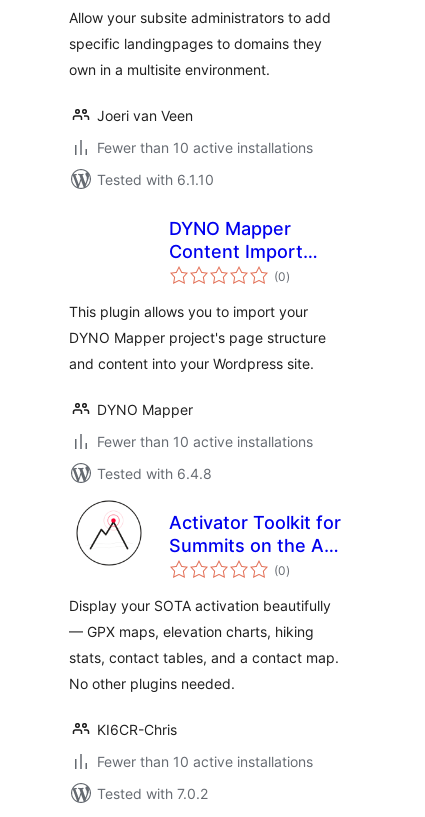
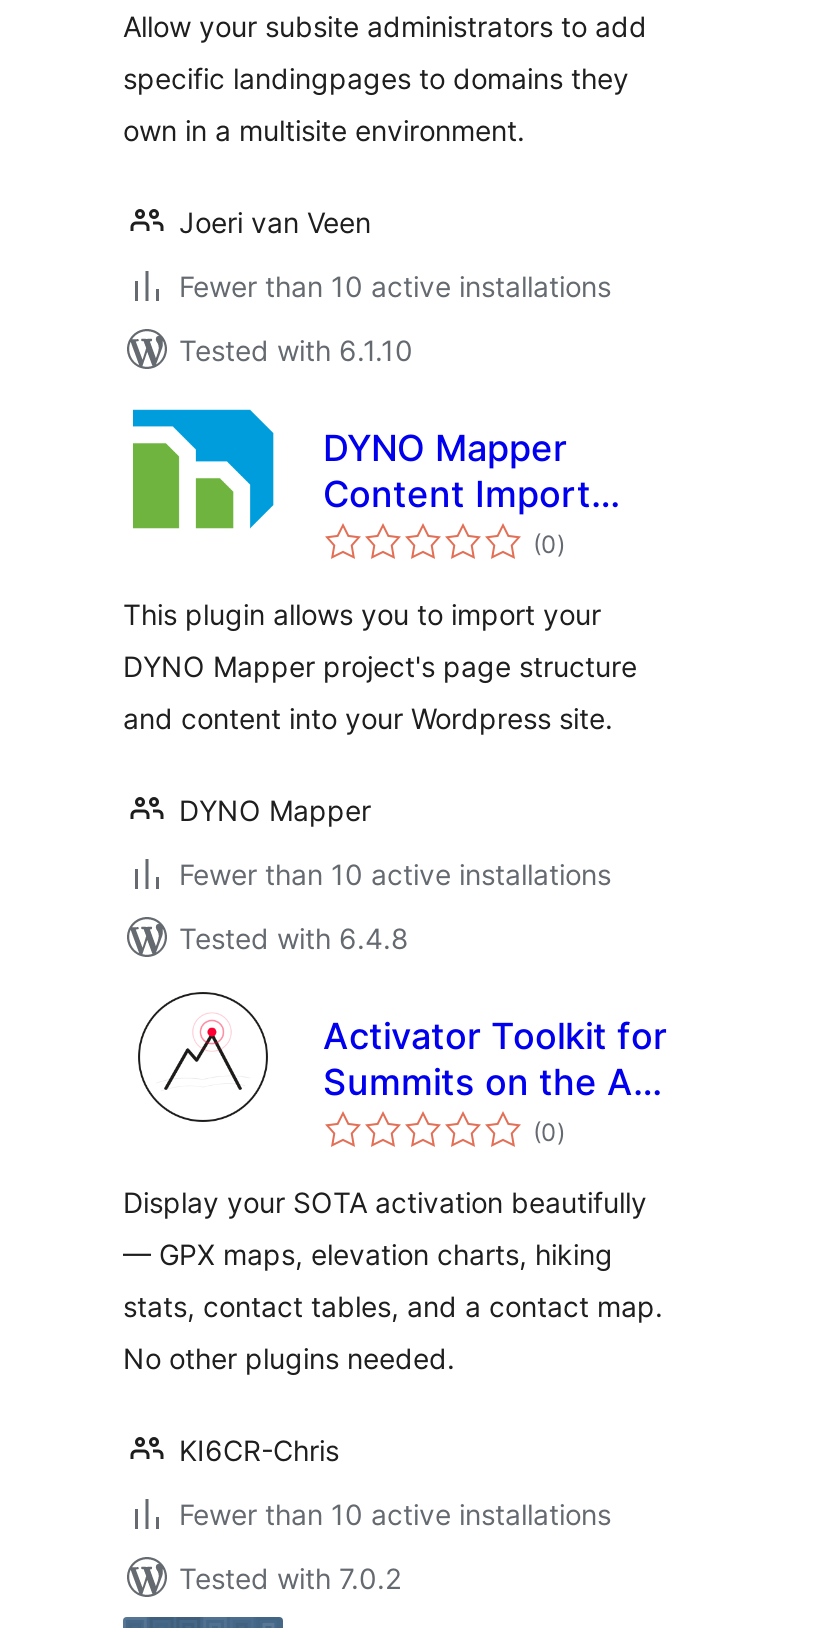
none -> [131,407,277,531] [image]

